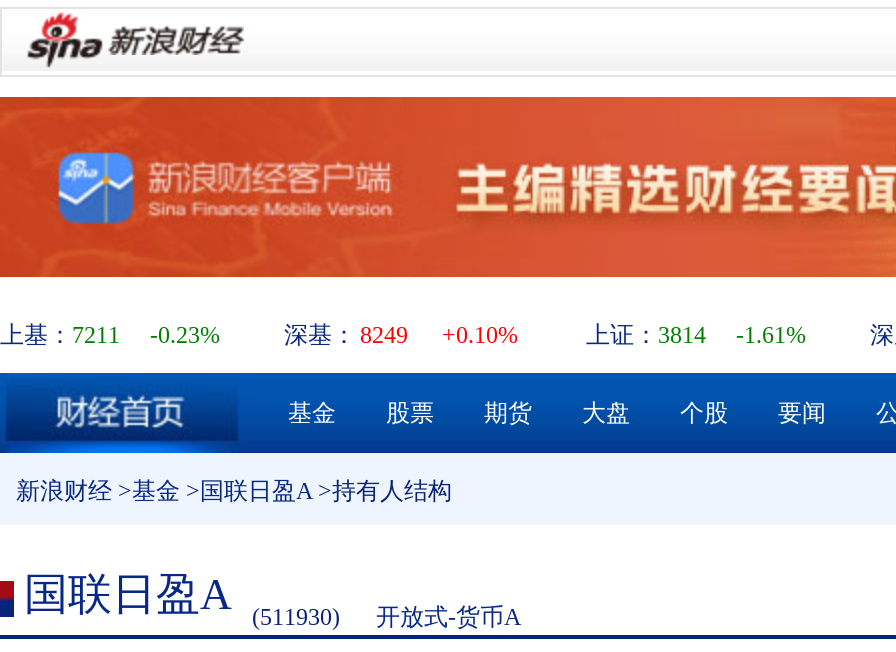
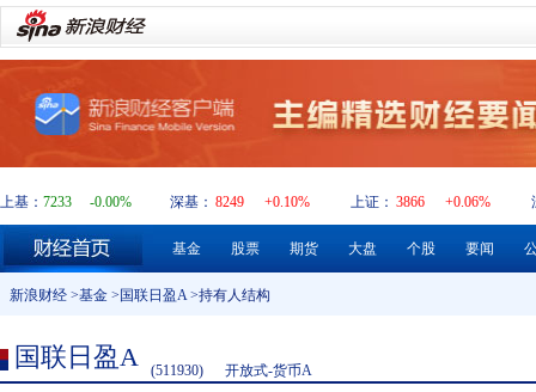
[0,321,120,349] 上基：7211 -> [0,194,72,210] 上基：7233
[150,321,220,349] -0.23% -> [90,194,132,210] -0.00%
[586,321,706,349] 上证：3814 -> [351,194,425,210] 上证： 3866
[736,321,806,349] -1.61% -> [445,194,491,210] +0.06%

